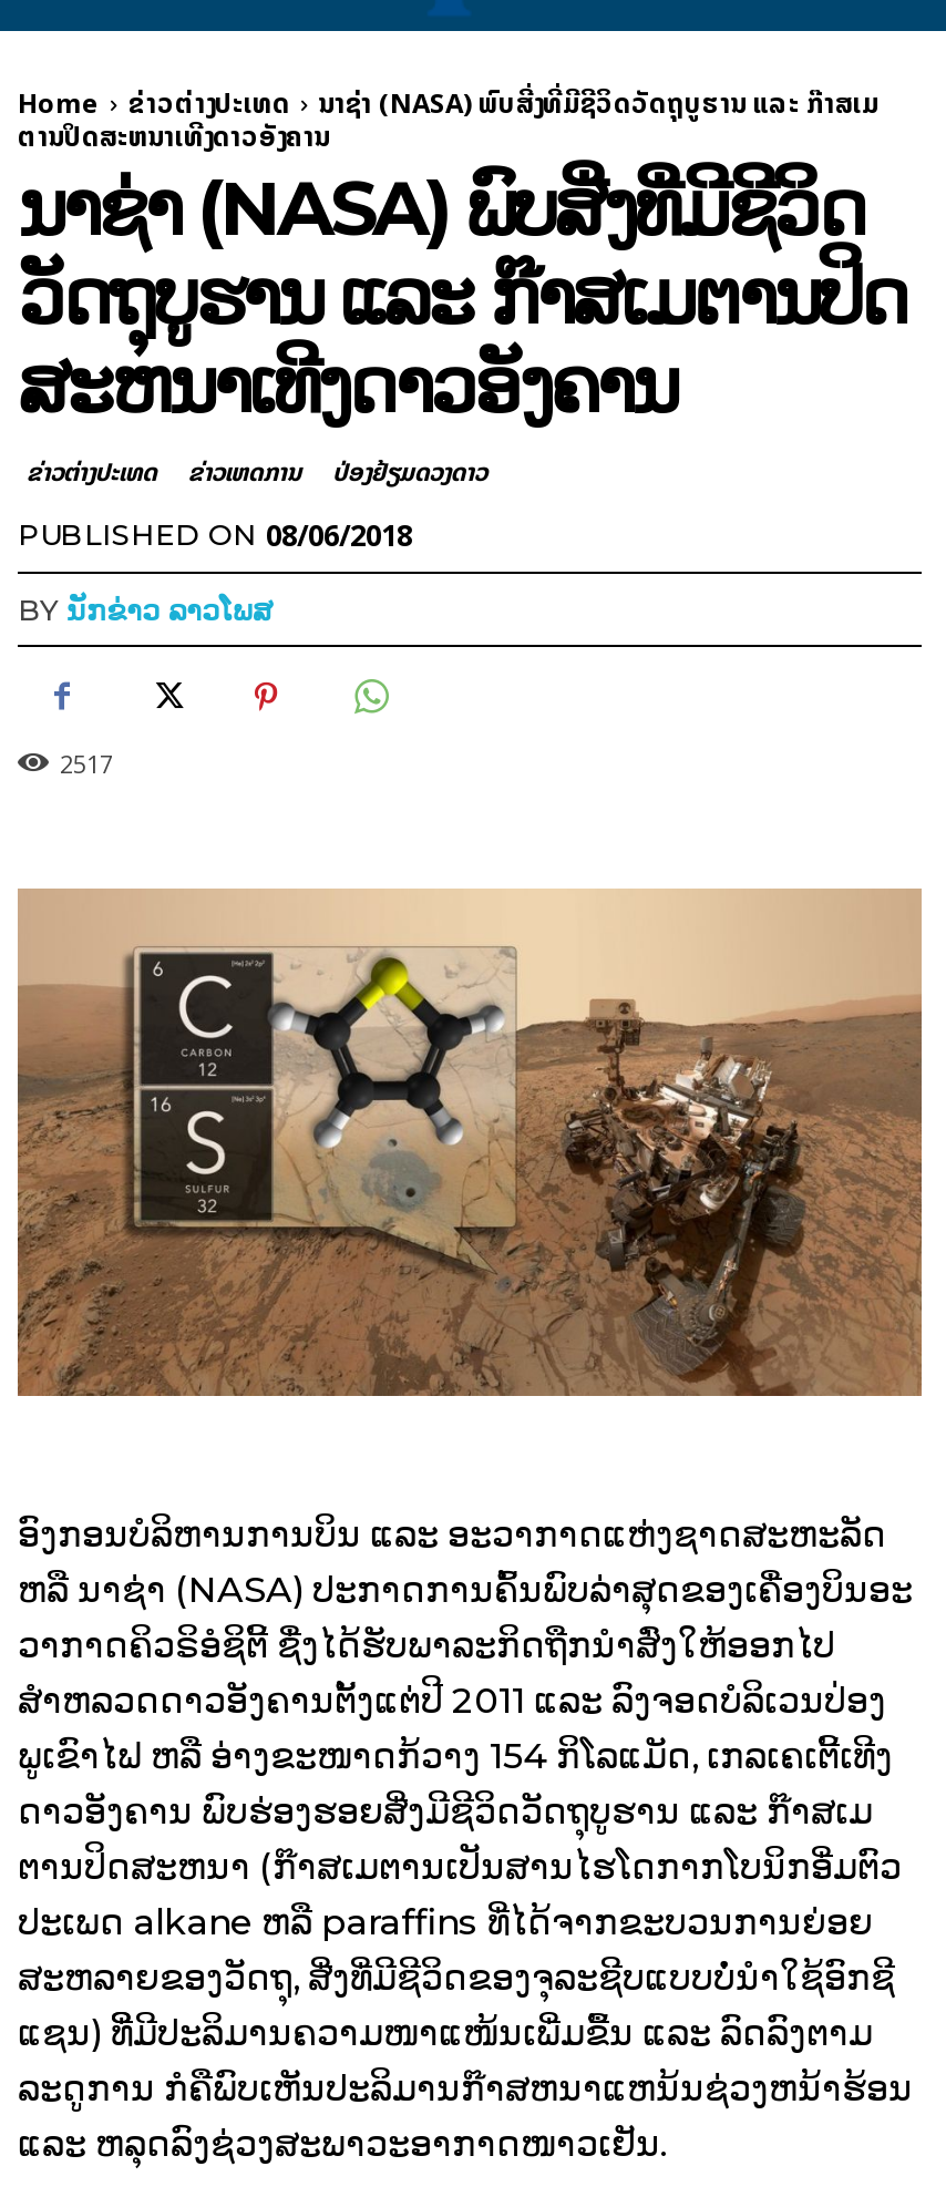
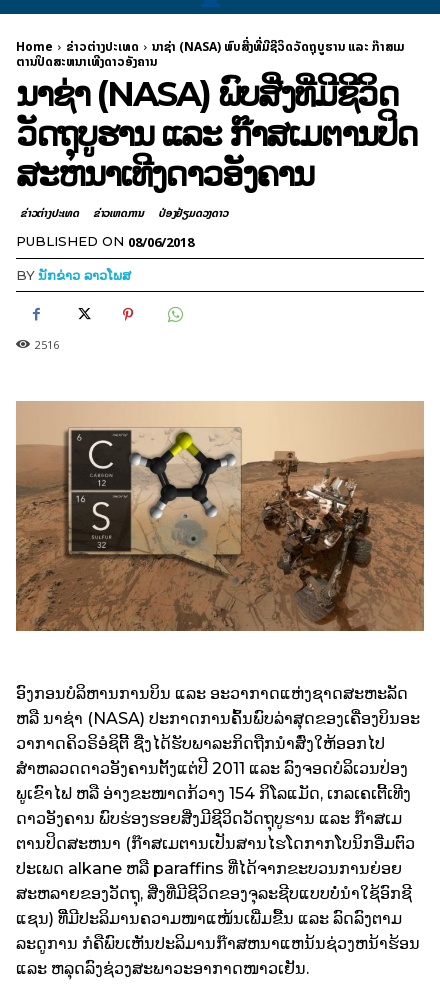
[60,746,113,780] 2517 -> [35,337,59,352] 2516

